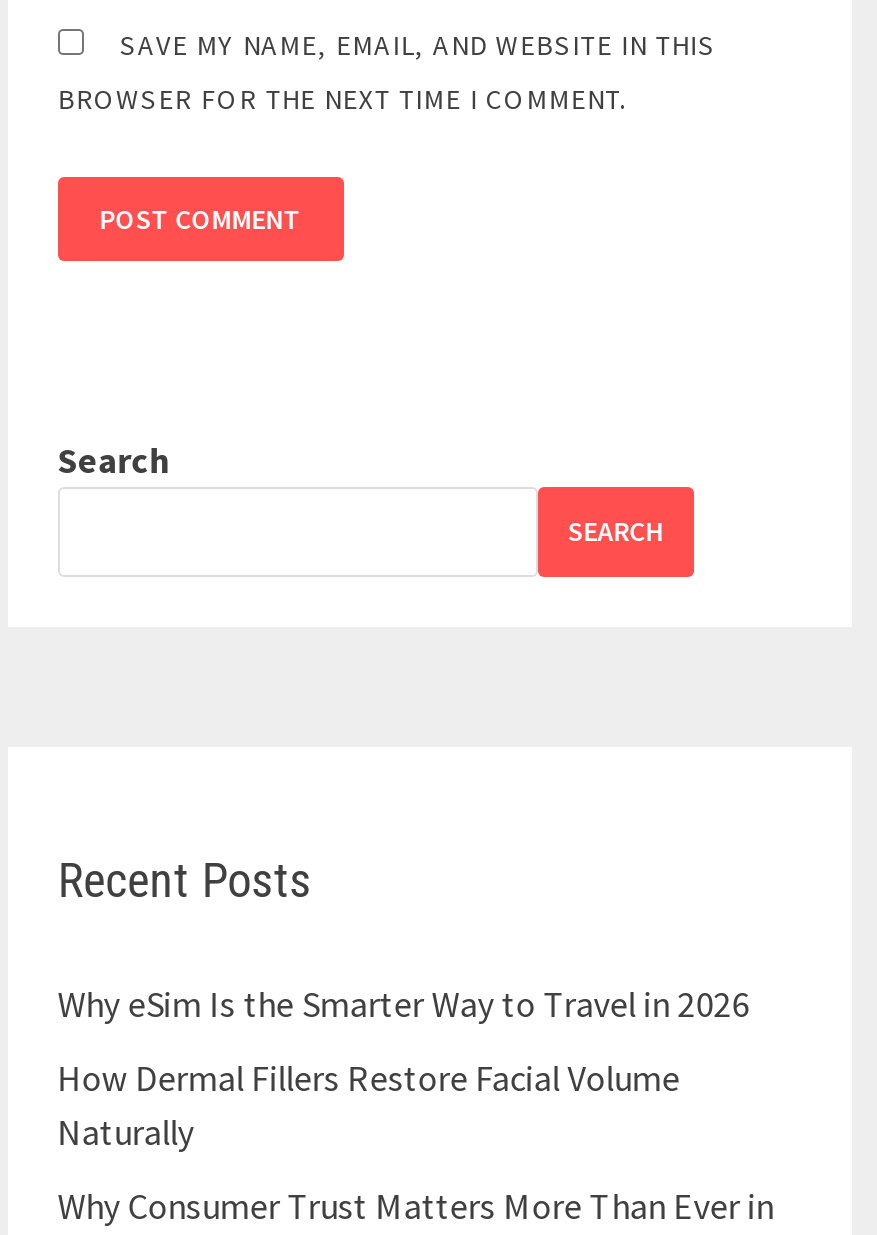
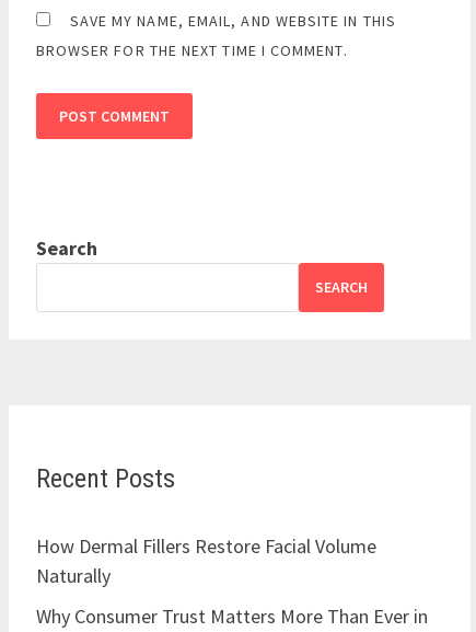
[58,981,750,1027] Why eSim Is the Smarter Way to Travel in 2026 -> none

